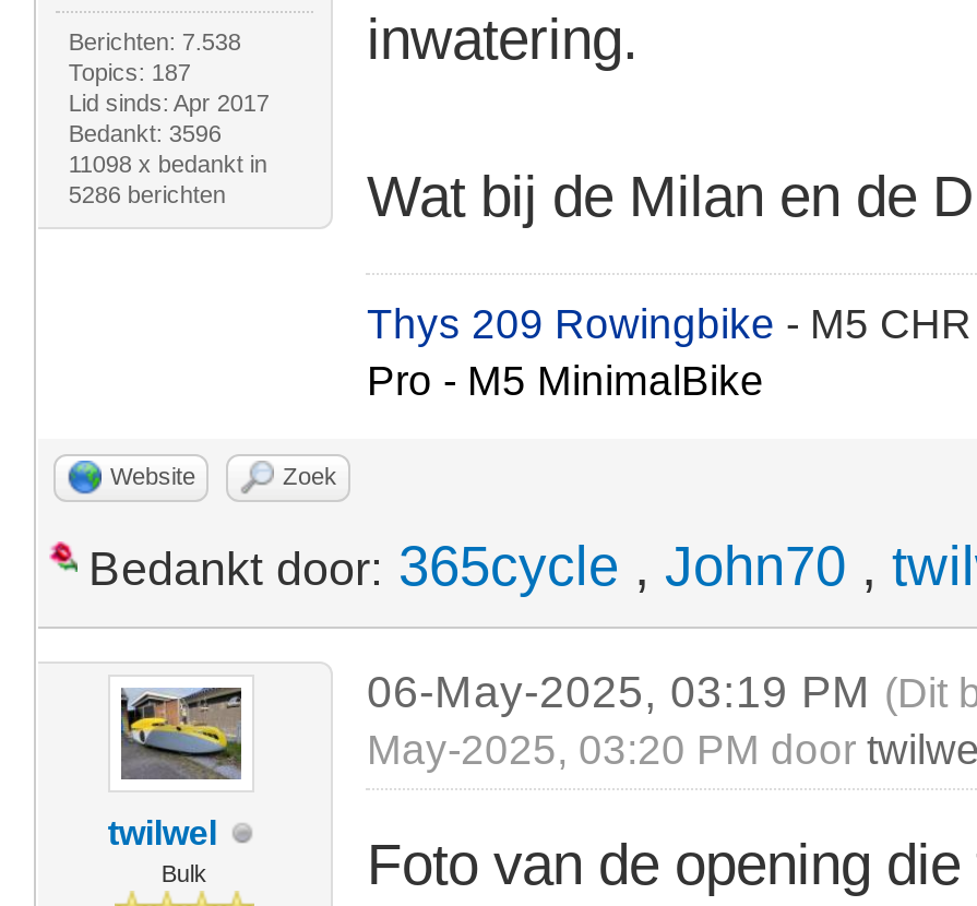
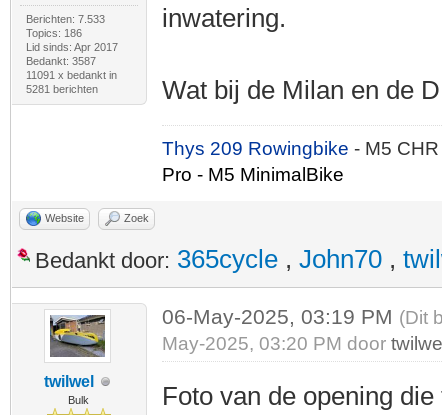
[69,28,241,55] Berichten: 7.538 -> [26,13,105,25] Berichten: 7.533
[69,59,191,85] Topics: 187 -> [26,27,82,39] Topics: 186
[69,120,221,146] Bedankt: 3596 -> [26,55,96,67] Bedankt: 3587
[69,151,267,177] 11098 x bedankt in -> [26,69,117,81] 11091 x bedankt in
[69,181,226,207] 5286 berichten -> [26,83,98,95] 5281 berichten

